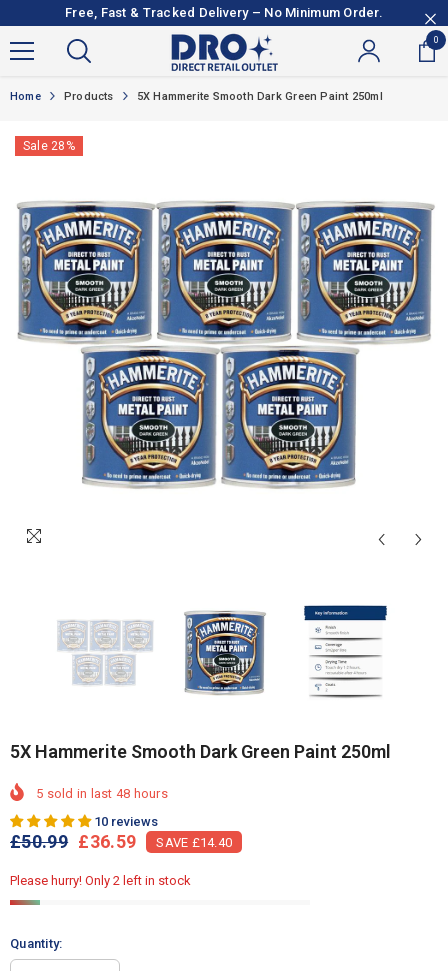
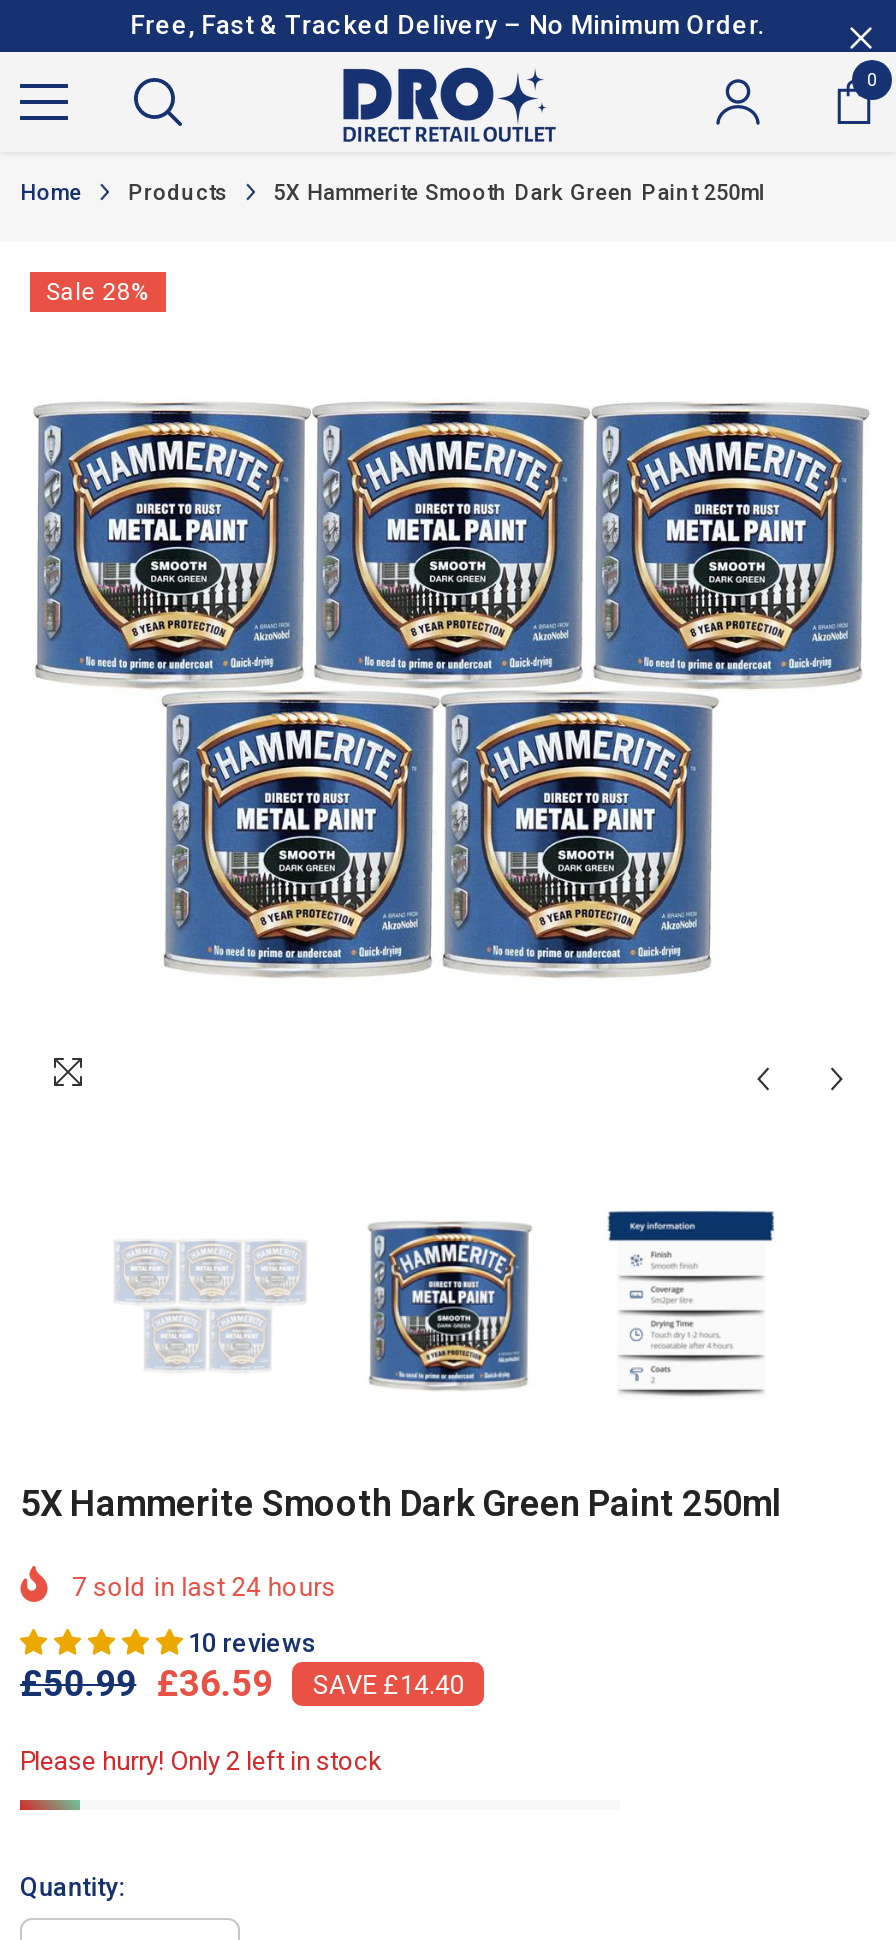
[36,786,168,801] 5 sold in last 48 hours -> [72,1571,336,1601] 7 sold in last 24 hours

